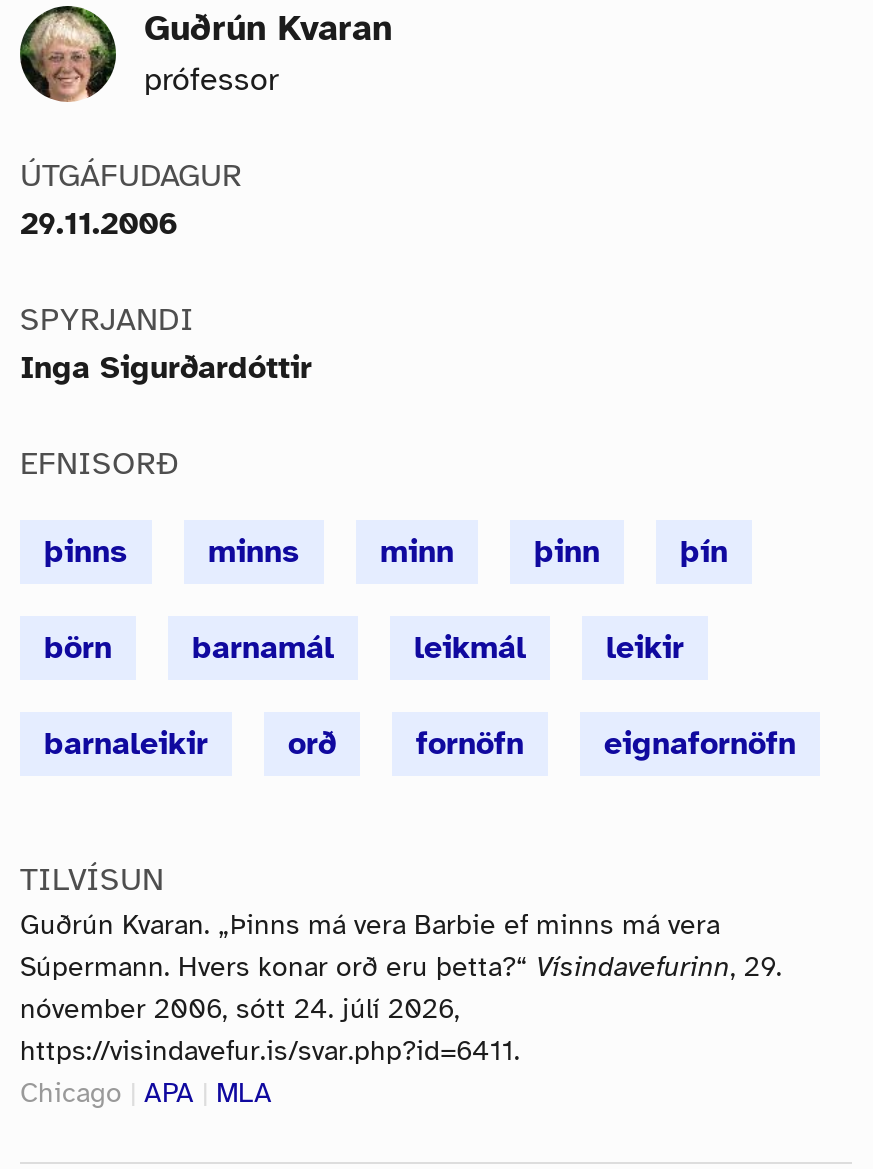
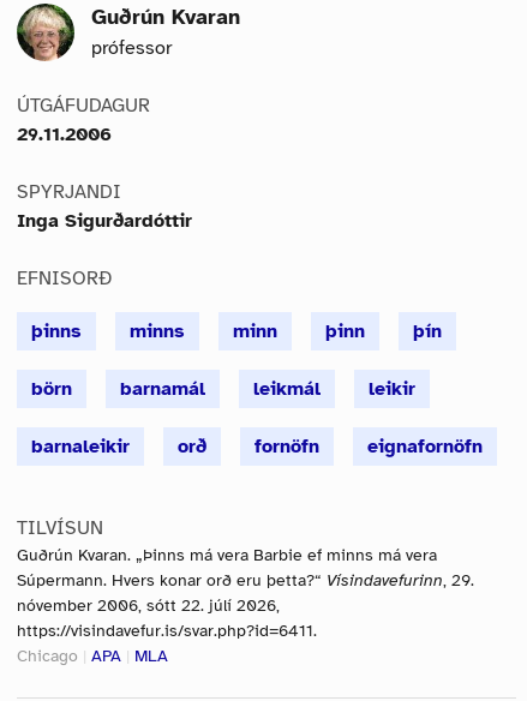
[20,993,460,1027] nóvember 2006, sótt 24. júlí 2026, -> [17,596,280,616] nóvember 2006, sótt 22. júlí 2026,

